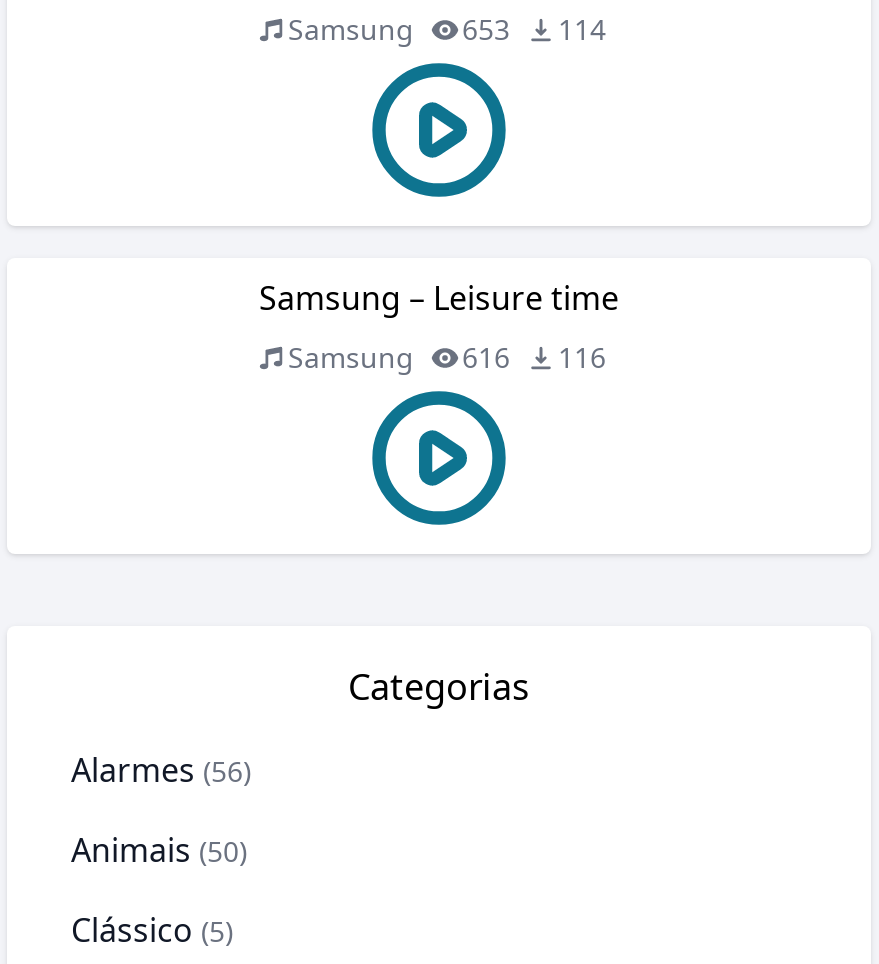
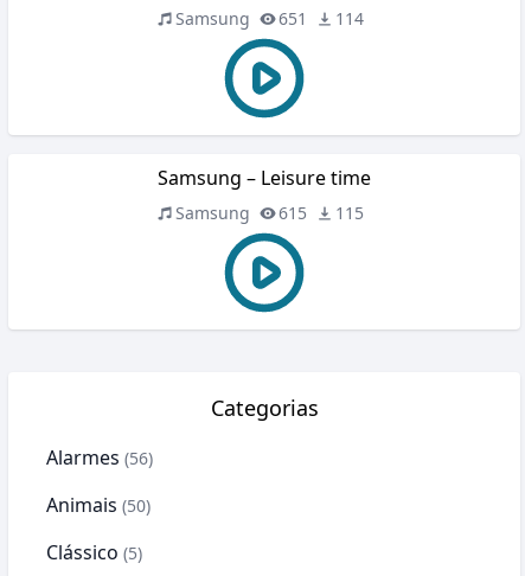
[288,10,606,48] Samsung 653 114 -> [175,7,363,30] Samsung 651 114
[462,338,510,376] 616 -> [278,201,306,224] 615
[558,338,606,376] 116 -> [335,201,363,224] 115

